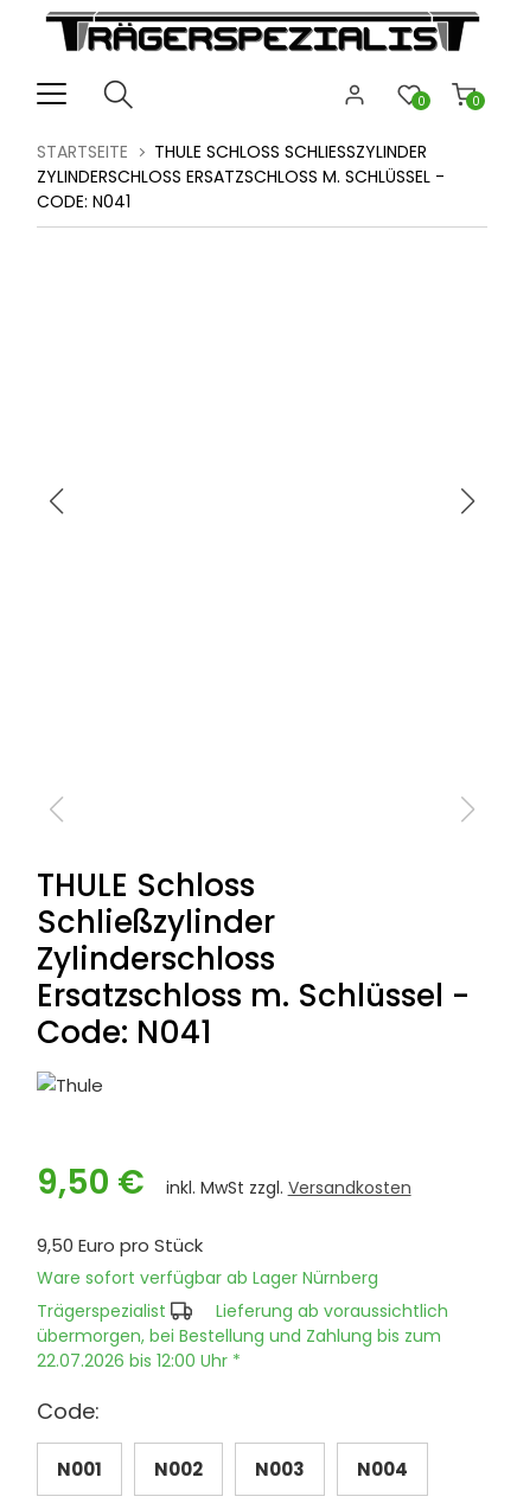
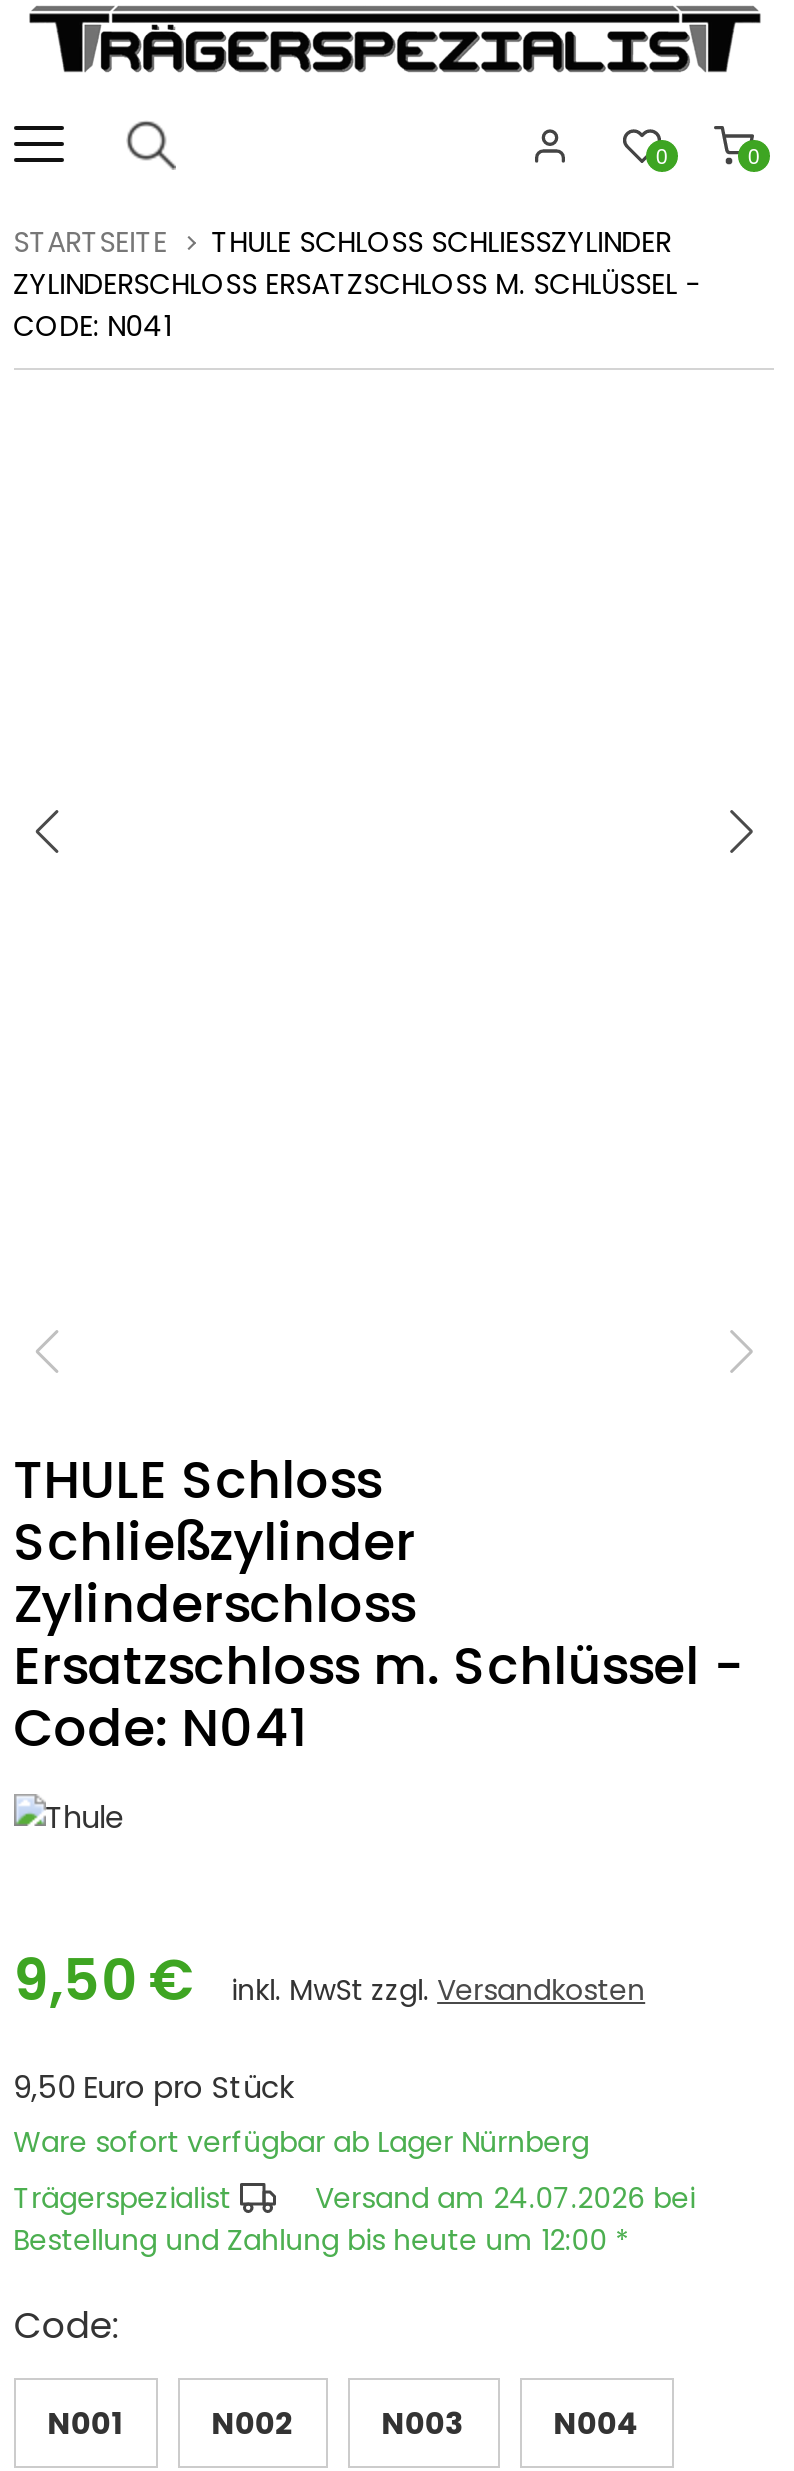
[36,1299,448,1373] Lieferung ab voraussichtlich | übermorgen, bei Bestellung und Zahlung bis zum | 22.07.2026 bis 12:00 Uhr * -> [13,2179,695,2261] Versand am 24.07.2026 bei | Bestellung und Zahlung bis heute um 12:00 *

